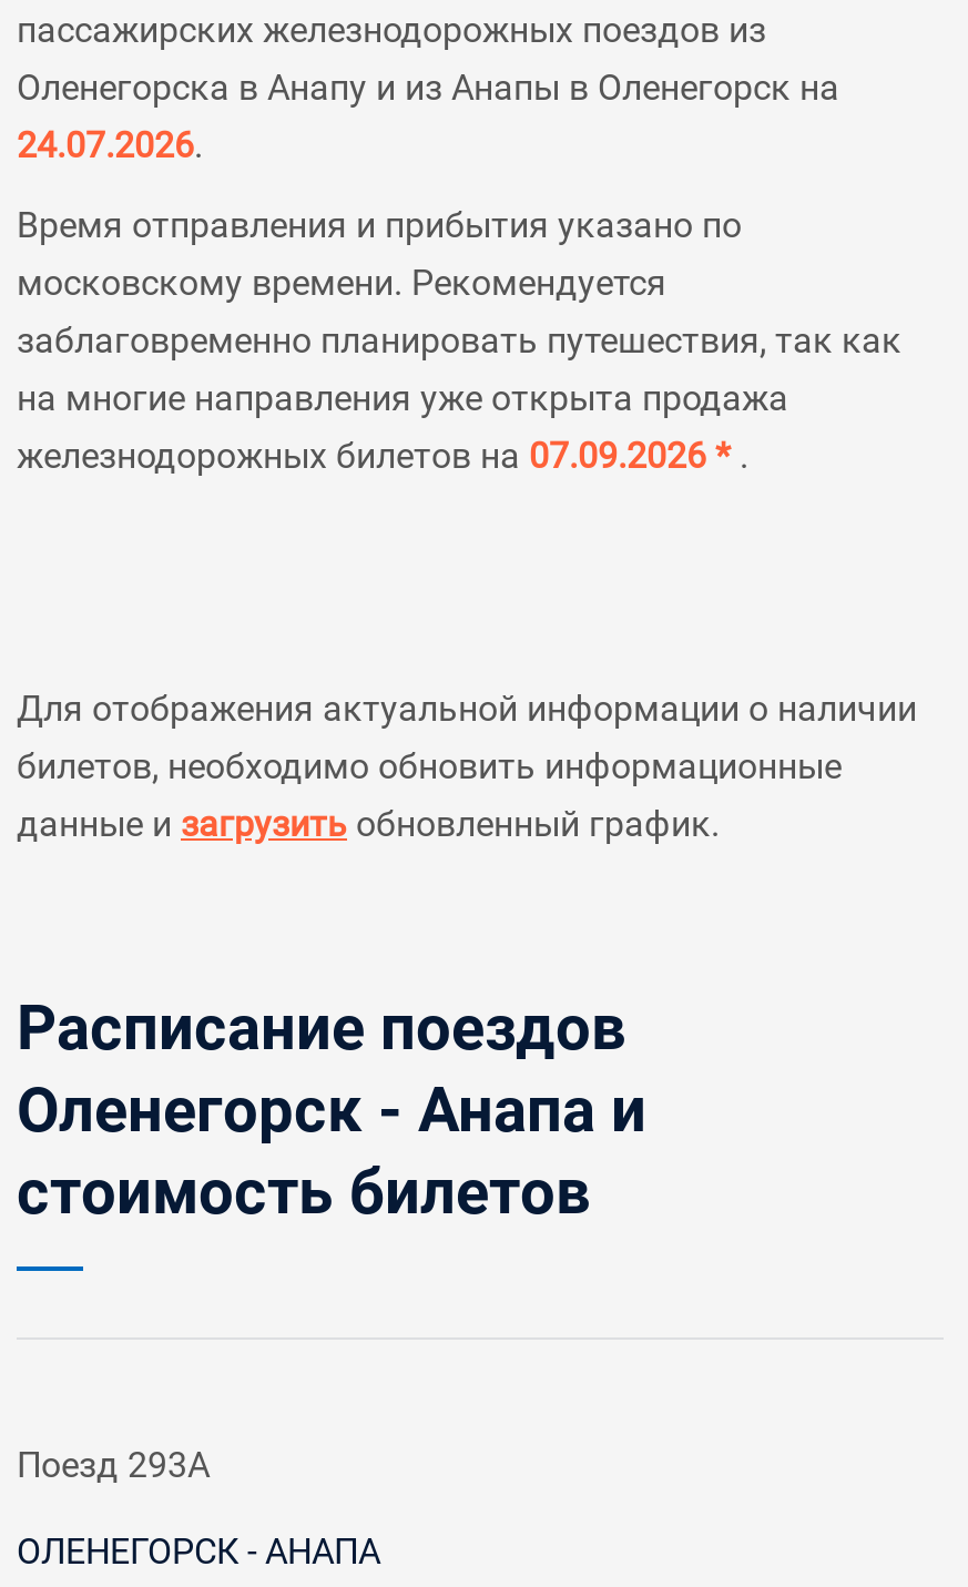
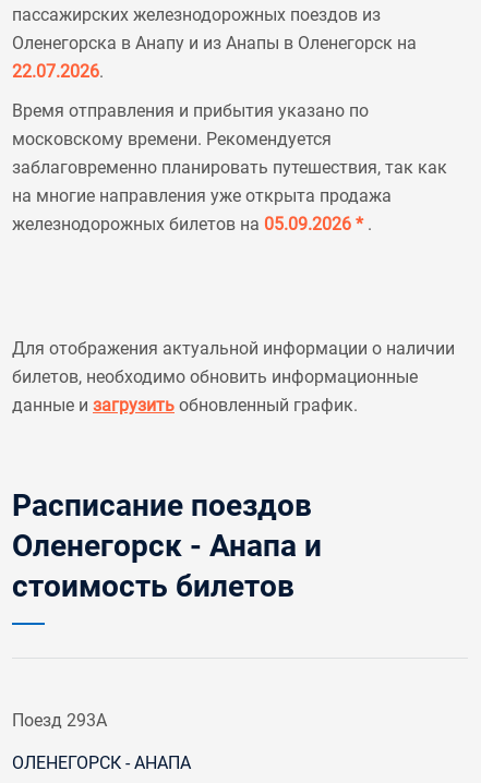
[17,124,203,166] 24.07.2026. -> [12,61,104,82] 22.07.2026.
[17,435,748,477] железнодорожных билетов на 07.09.2026 *. -> [12,214,372,234] железнодорожных билетов на 05.09.2026 *.

